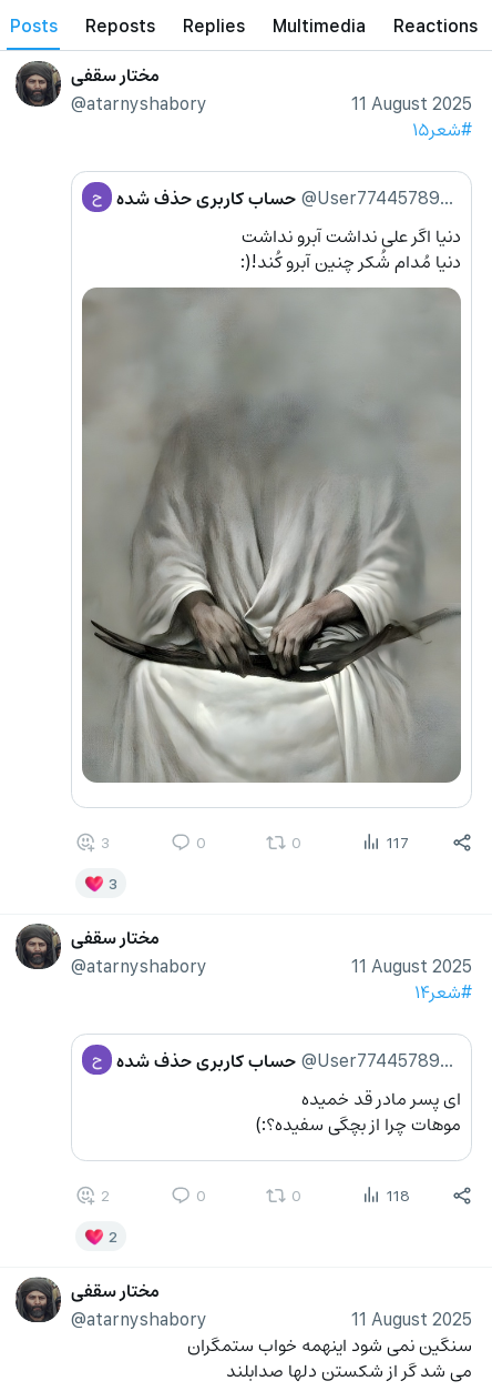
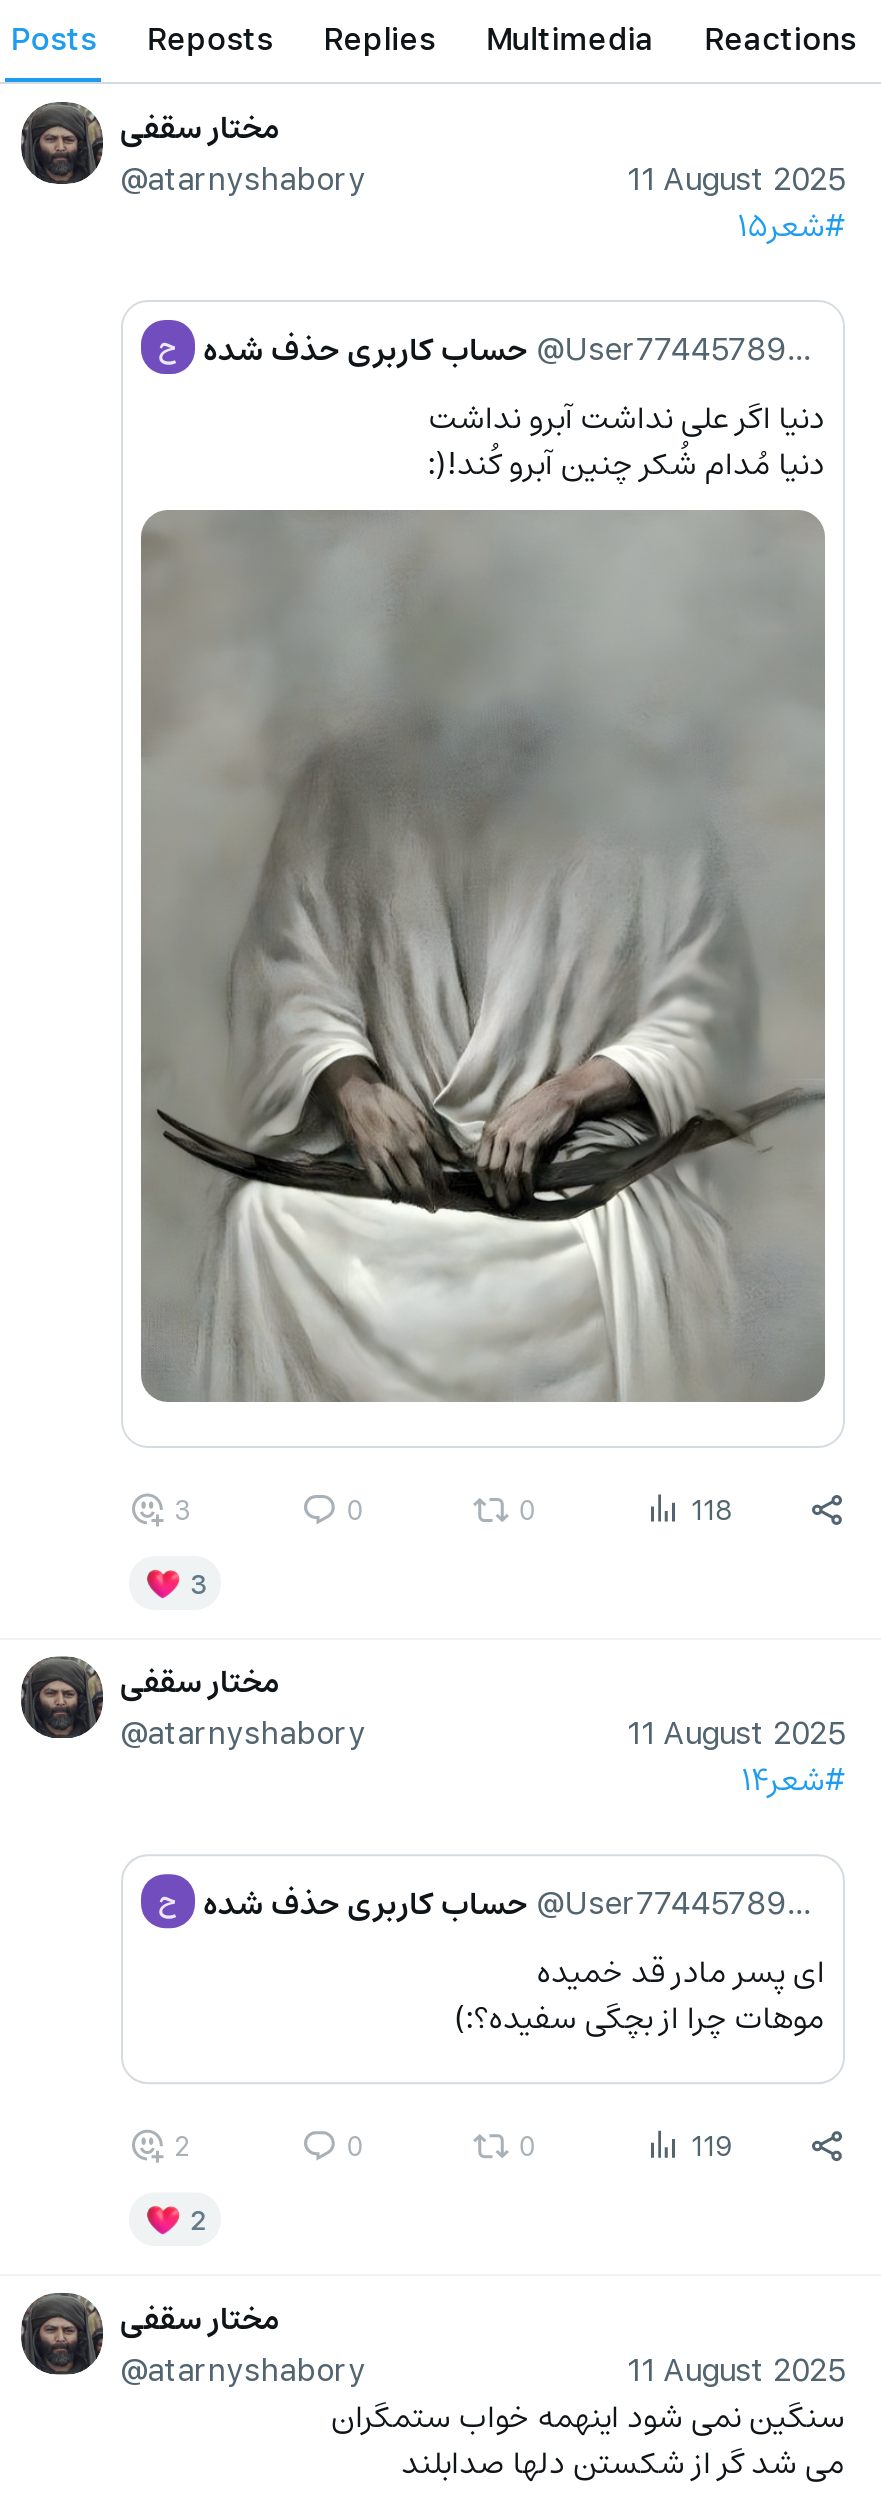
[387,831,409,852] 117 -> [691,1489,733,1527] 118
[387,1184,410,1205] 118 -> [691,2126,733,2164] 119

